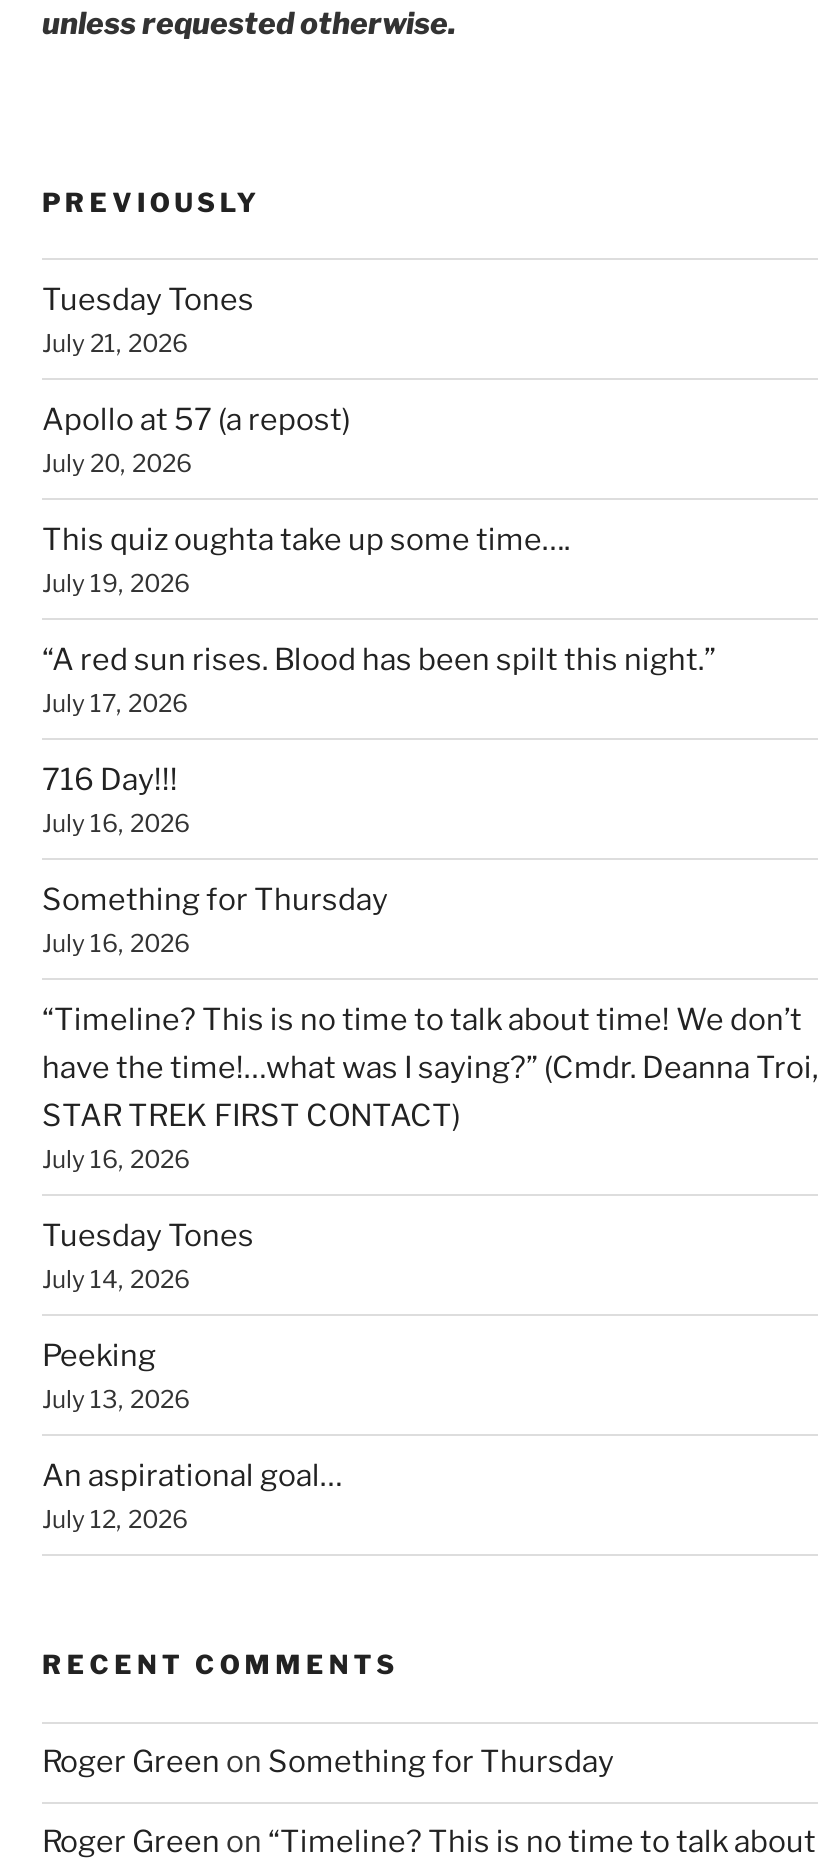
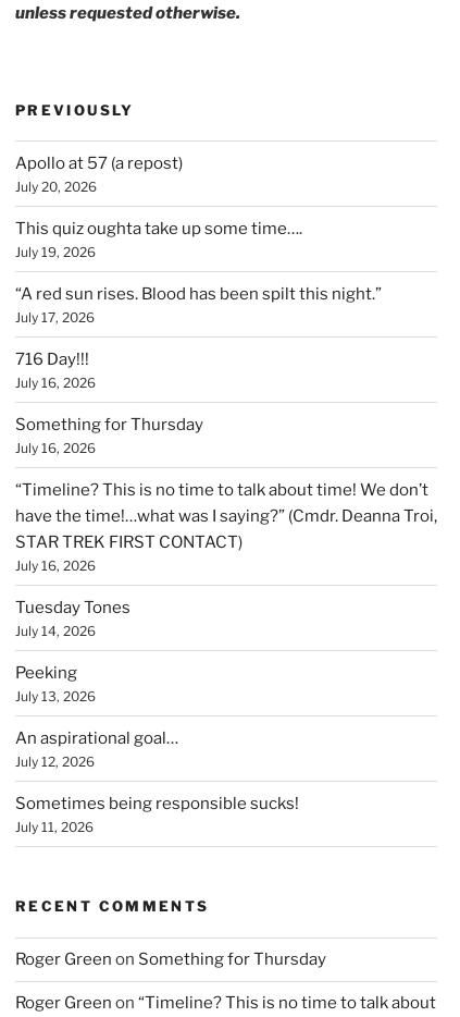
[42,281,254,357] Tuesday Tones | July 21, 2026 -> none
moved [42,401,818,1533] -> [15,153,437,769]: Apollo at 57 (a repost) | July 20, 2026 | This quiz oughta take up some time…. | ... | An aspirational goal… | July 12, 2026
none -> [15,793,299,835] Sometimes being responsible sucks! | July 11, 2026

